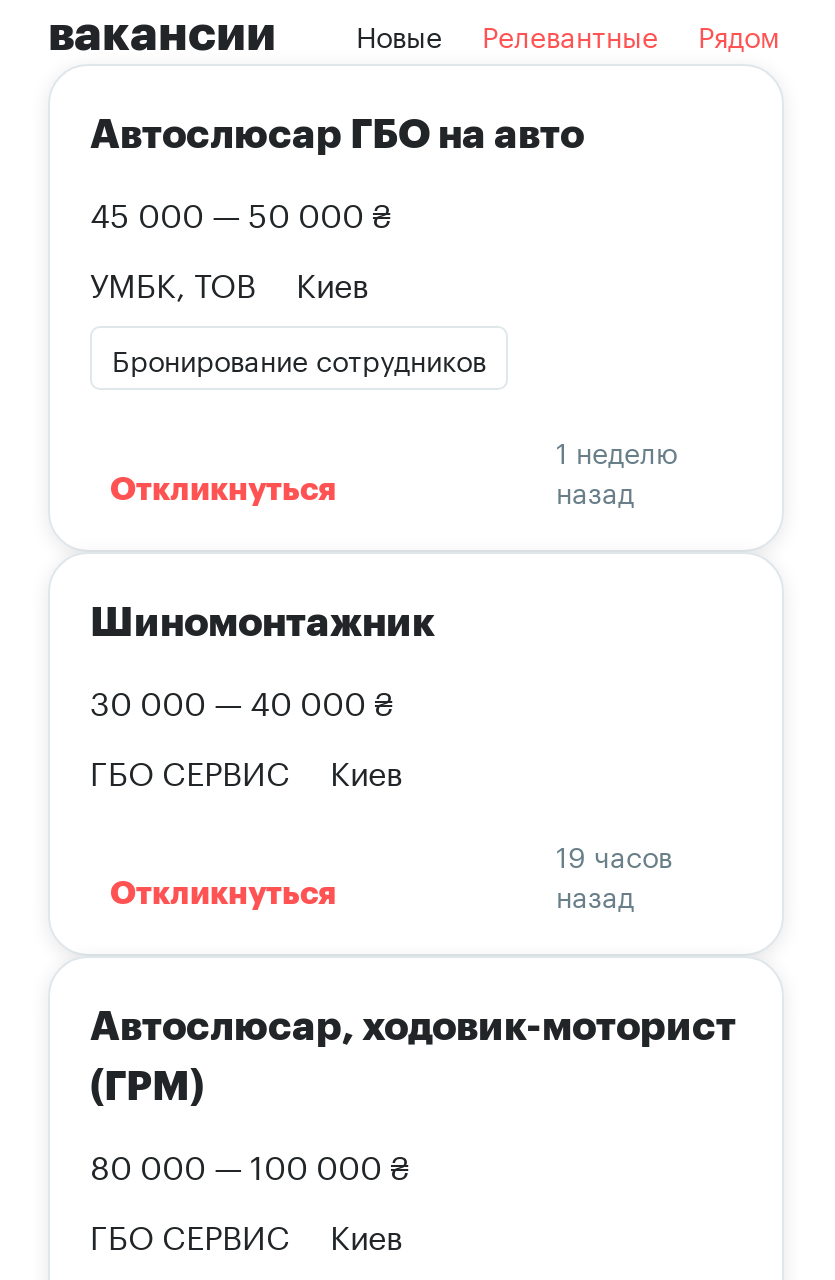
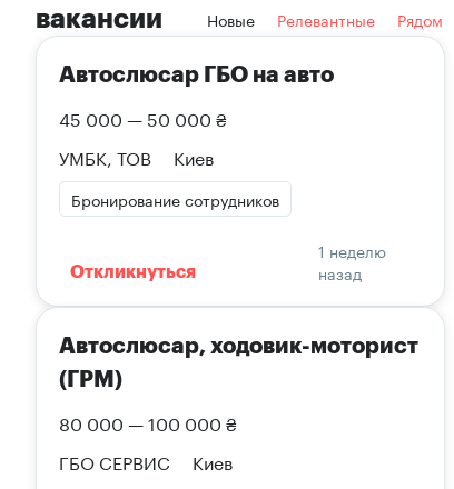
[90,604,436,910] Шиномонтажник | 30 000 — 40 000 ₴ | ГБО СЕРВИС | Киев | Откликнуться -> none
[556,832,672,916] 19 часов | назад -> none

